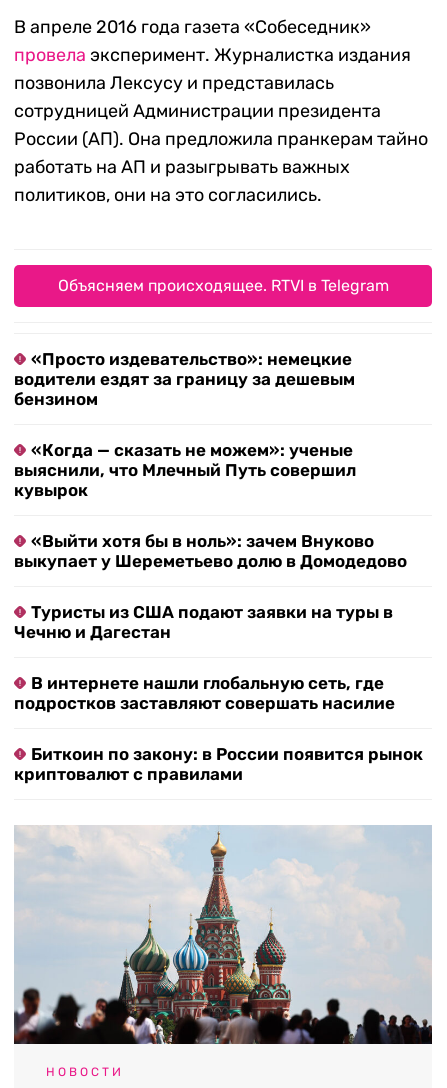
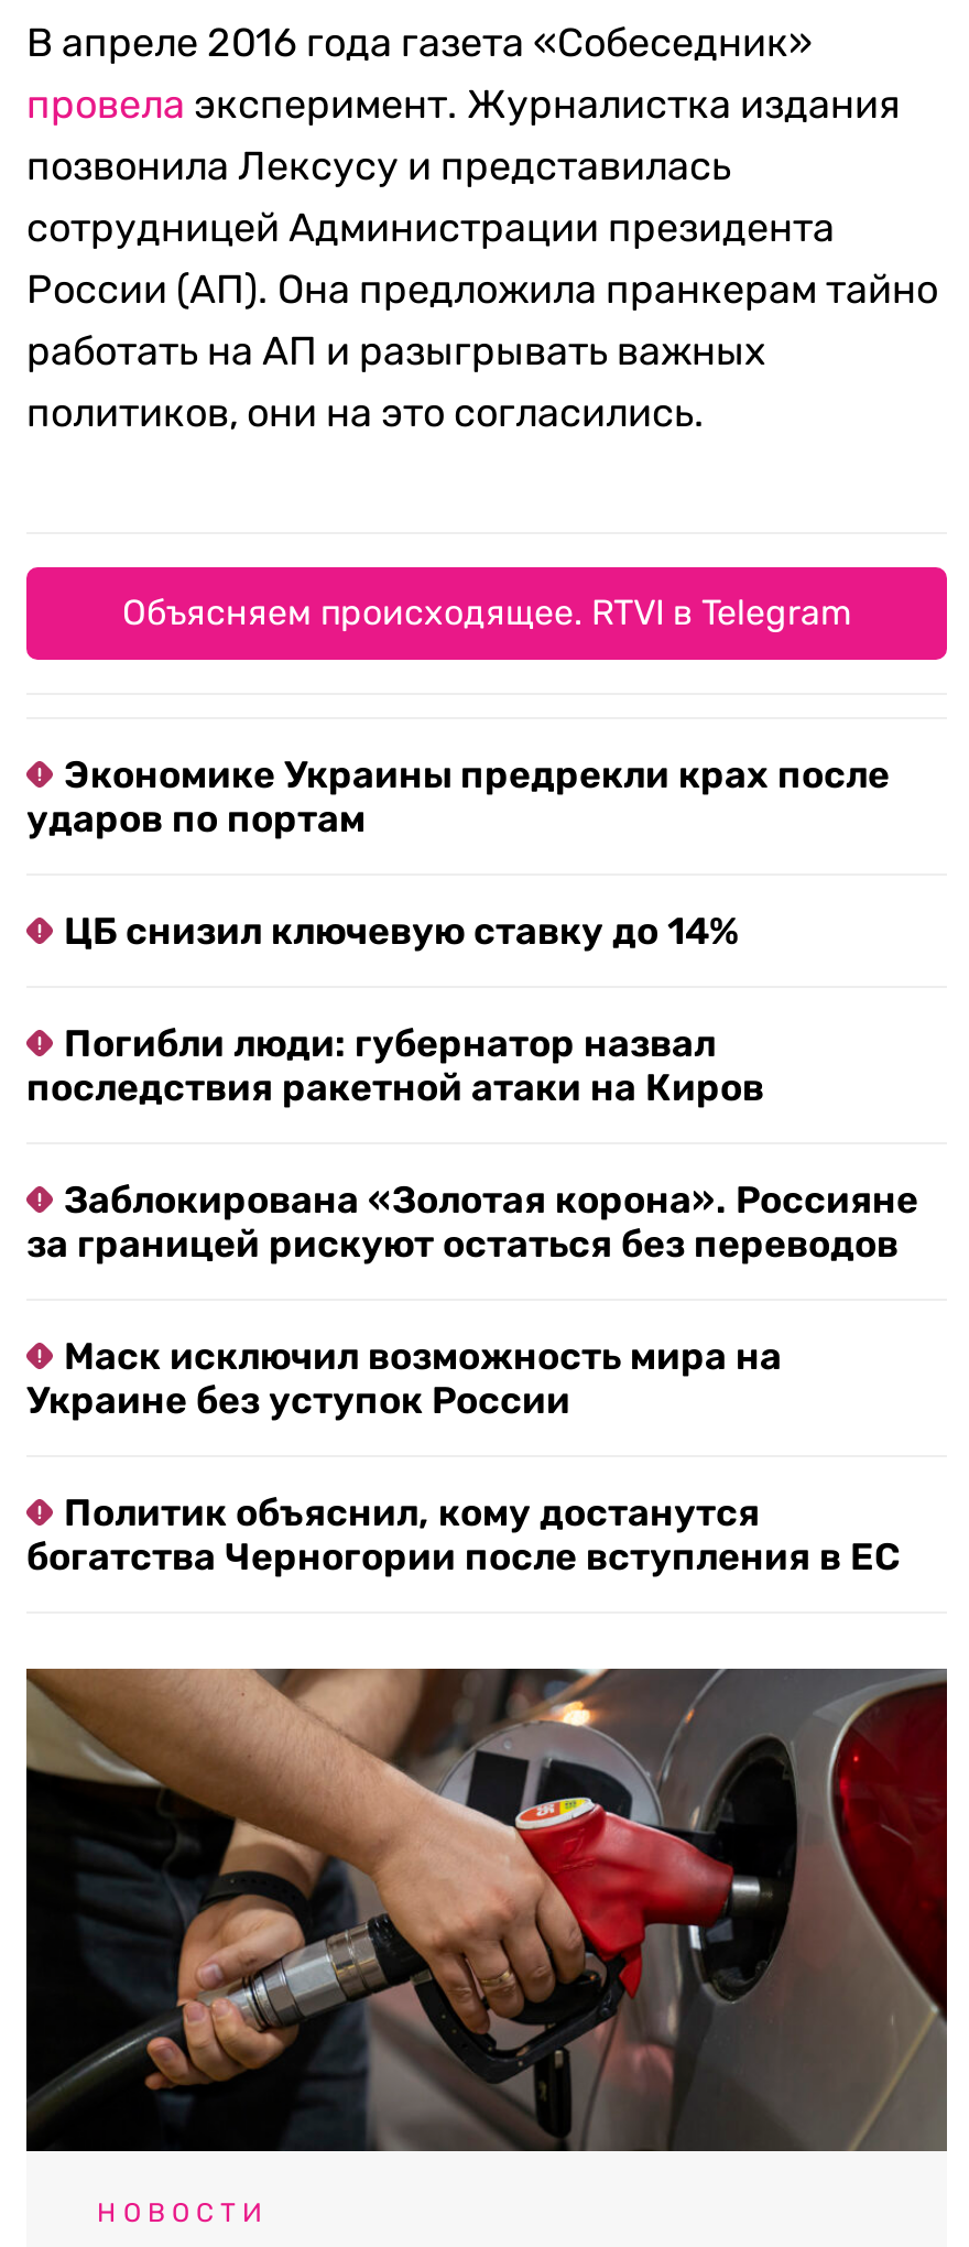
[14,349,355,409] «Просто издевательство»: немецкие | водители ездят за границу за дешевым | бензином -> [26,753,890,841] Экономике Украины предрекли крах после | ударов по портам
[14,440,356,500] «Когда — сказать не можем»: ученые | выяснили, что Млечный Путь совершил | кувырок -> [64,909,740,953] ЦБ снизил ключевую ставку до 14%
[14,531,407,571] «Выйти хотя бы в ноль»: зачем Внуково | выкупает у Шереметьево долю в Домодедово -> [26,1021,764,1109] Погибли люди: губернатор назвал | последствия ракетной атаки на Киров
[14,602,393,642] Туристы из США подают заявки на туры в | Чечню и Дагестан -> [26,1178,918,1266] Заблокирована «Золотая корона». Россияне | за границей рискуют остаться без переводов
[14,673,395,713] В интернете нашли глобальную сеть, где | подростков заставляют совершать насилие -> [26,1334,782,1422] Маск исключил возможность мира на | Украине без уступок России
[14,744,423,784] Биткоин по закону: в России появится рынок | криптовалют с правилами -> [26,1491,901,1579] Политик объяснил, кому достанутся | богатства Черногории после вступления в ЕС
[14,825,432,1045] [image] -> [24,1684,949,2151] [image]

